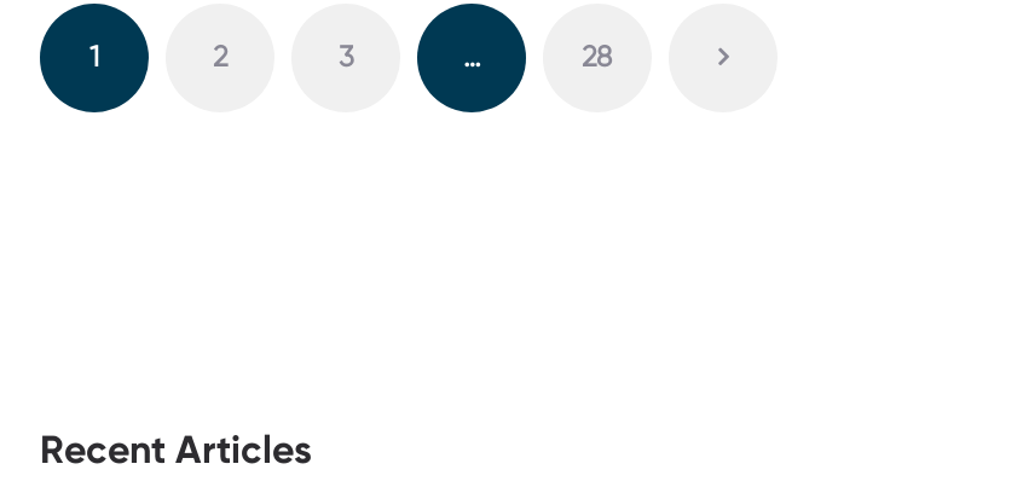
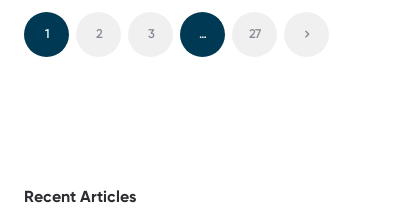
[582,39,613,73] 28 -> [248,27,260,41] 27

